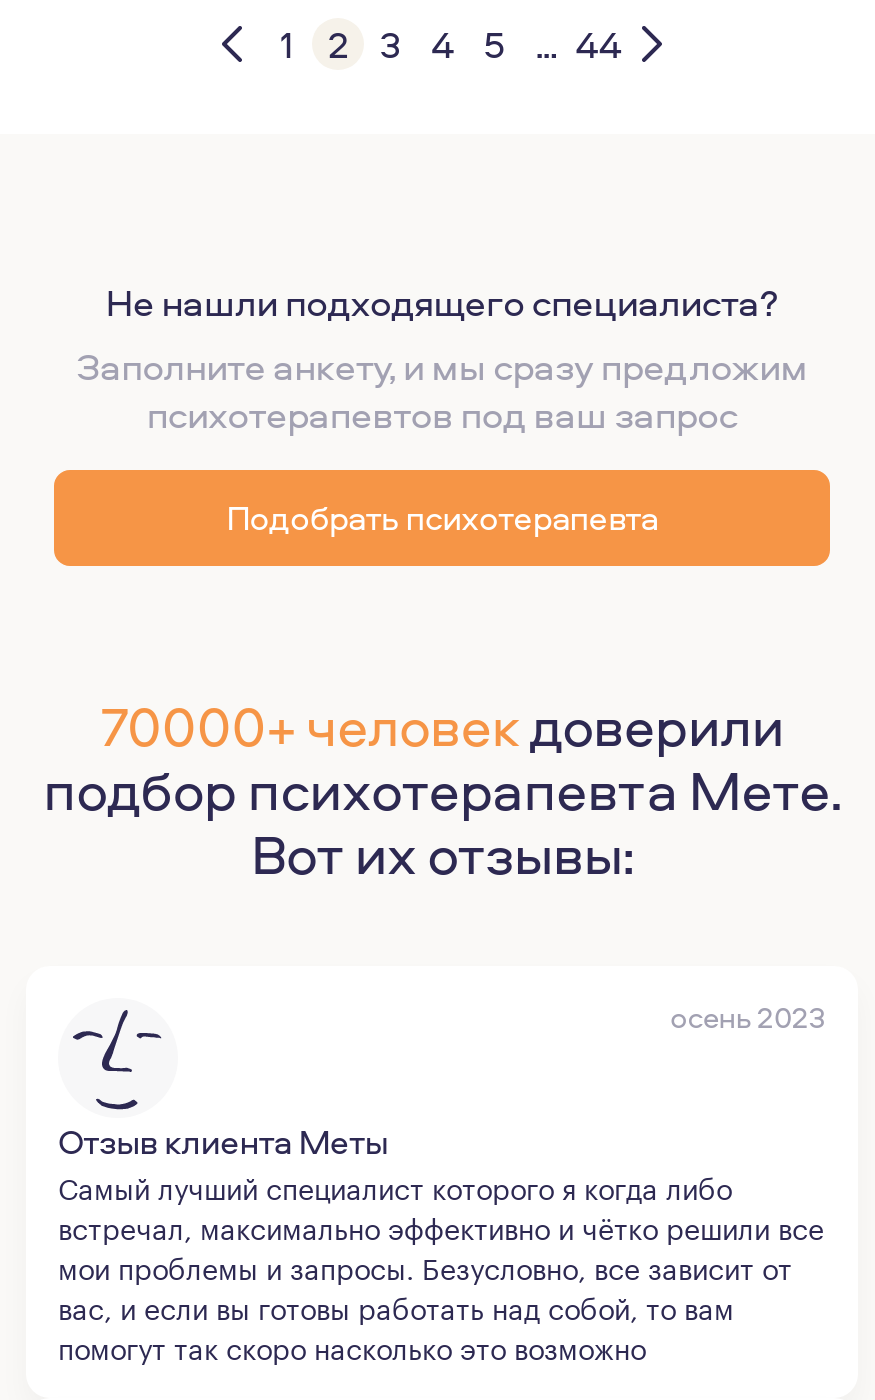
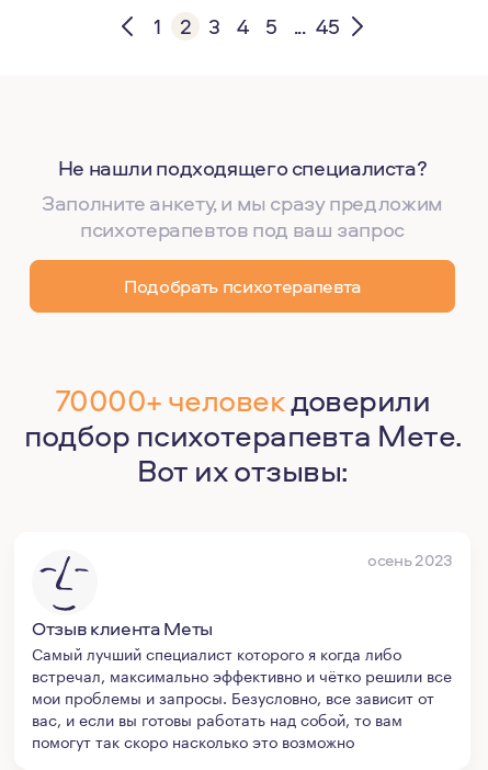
[279,18,620,70] 1 2 3 4 5 ... 44 -> [153,12,340,41] 1 2 3 4 5 ... 45

